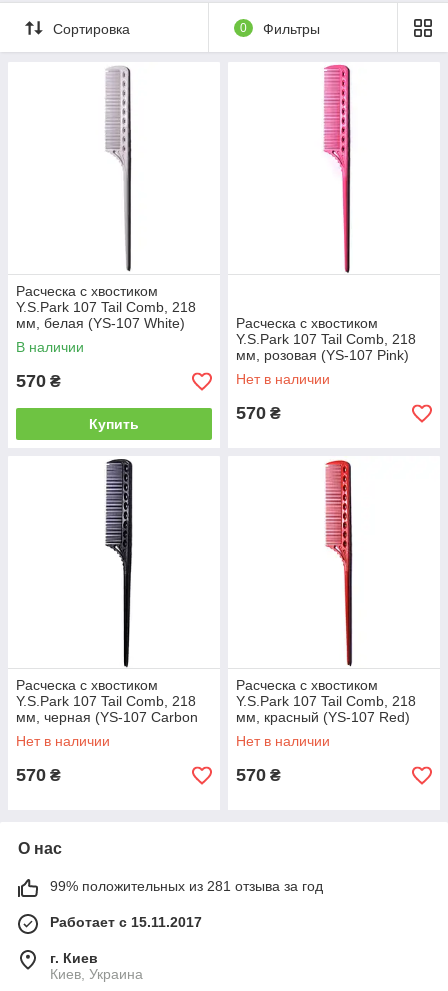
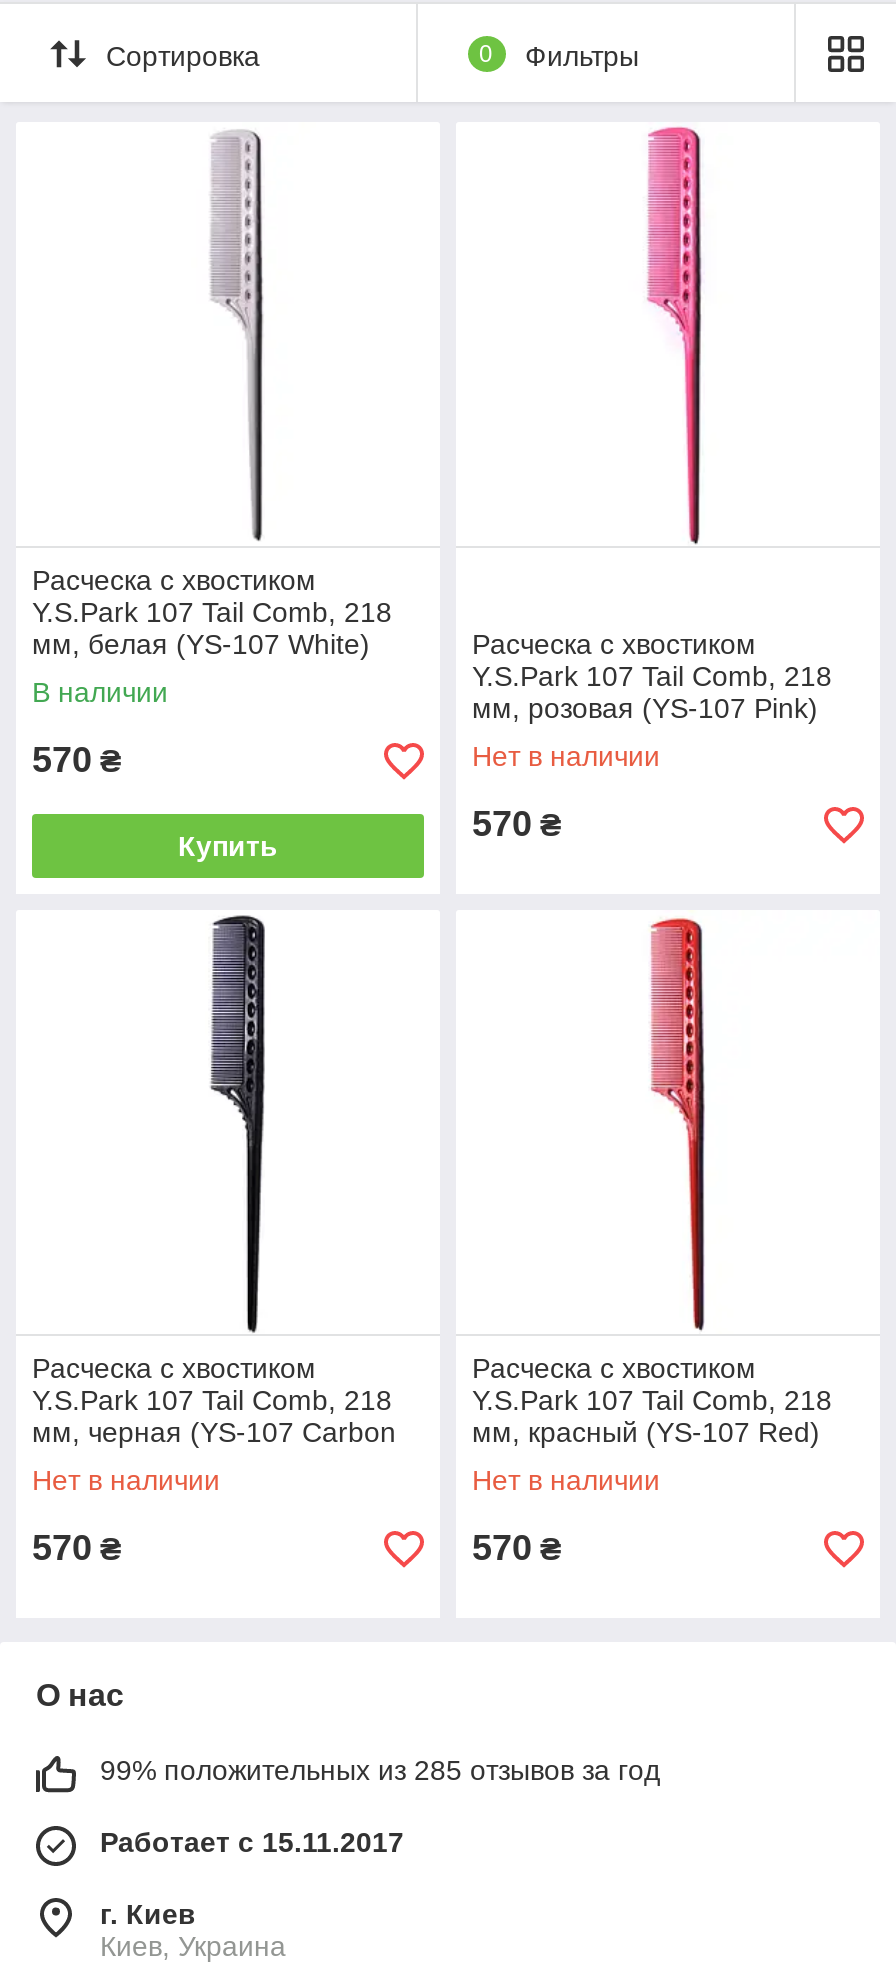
[50,878,323,894] 99% положительных из 281 отзыва за год -> [100,1754,660,1786] 99% положительных из 285 отзывов за год

